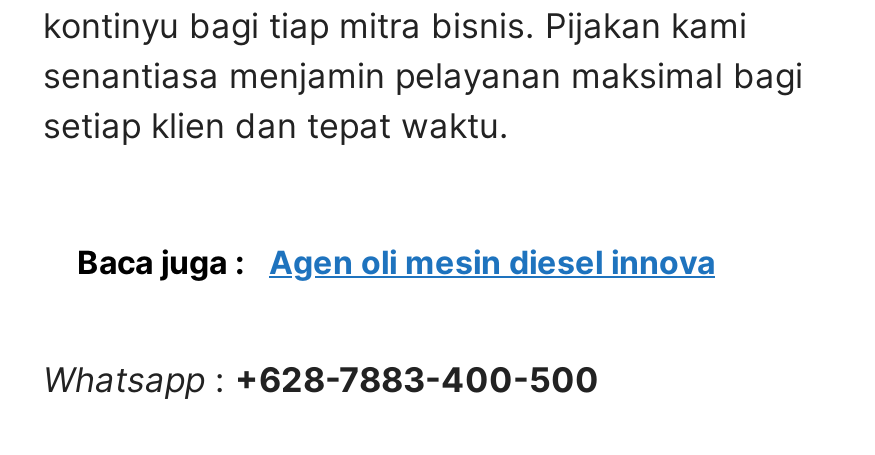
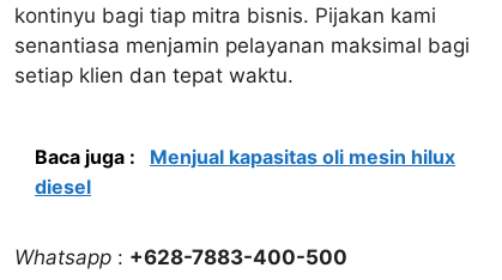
[77,241,715,281] Baca juga : Agen oli mesin diesel innova -> [35,144,455,198] Baca juga : Menjual kapasitas oli mesin hilux | diesel

